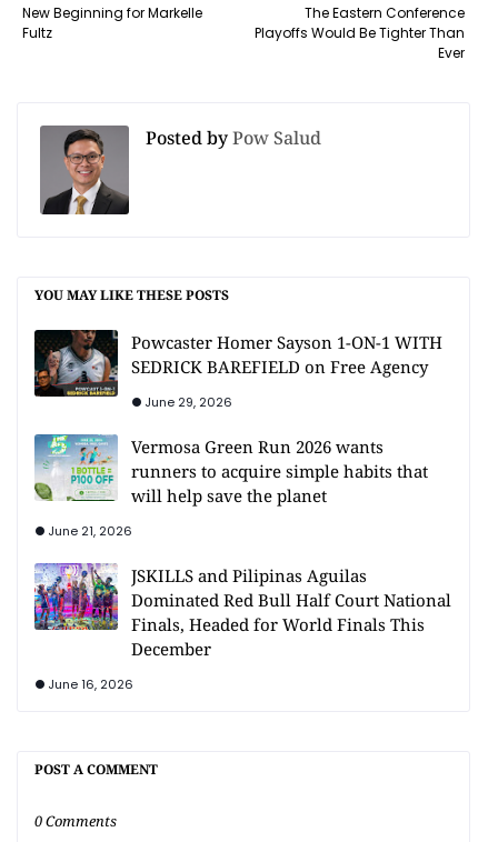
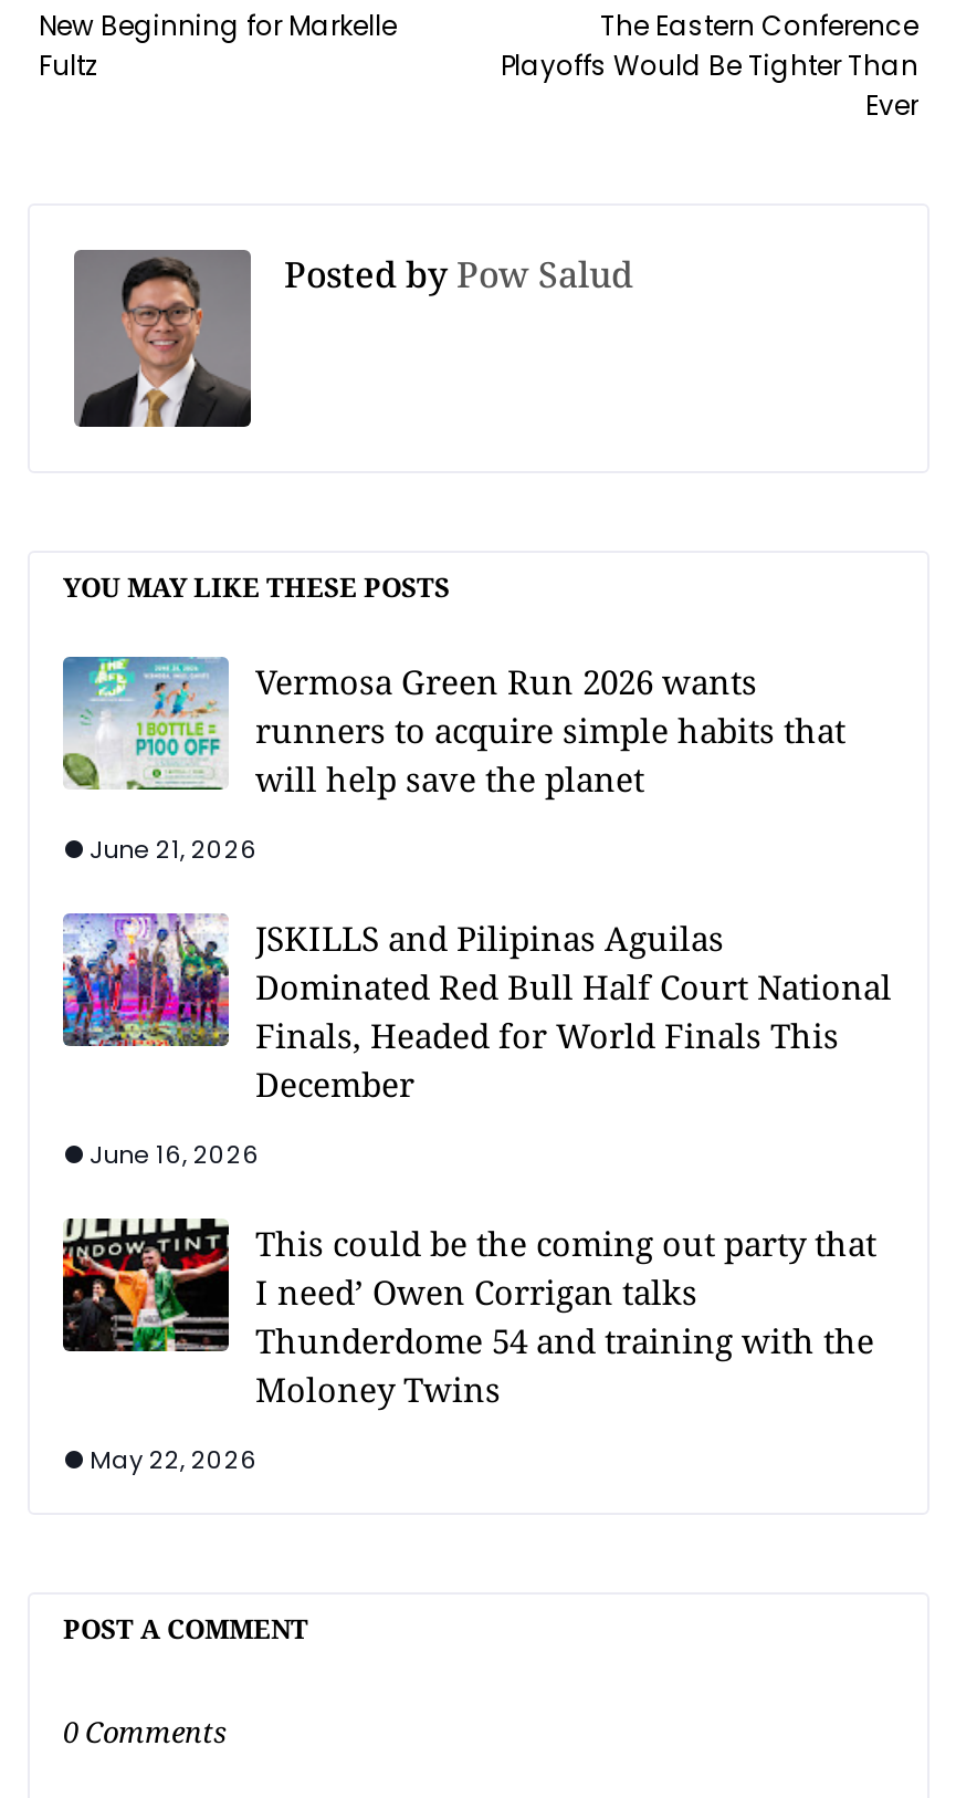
[33,329,442,411] [image] | Powcaster Homer Sayson 1-ON-1 WITH | SEDRICK BAREFIELD on Free Agency | June 29, 2026 -> none
moved [32,433,451,694] -> [59,655,892,1173]: [image] | Vermosa Green Run 2026 wants | runners to acquire simple habits that | ... | December | June 16, 2026
none -> [61,1216,876,1478] [image] | This could be the coming out party that | I need’ Owen Corrigan talks | Thunderdome 54 and training with the | Moloney Twins | May 22, 2026

